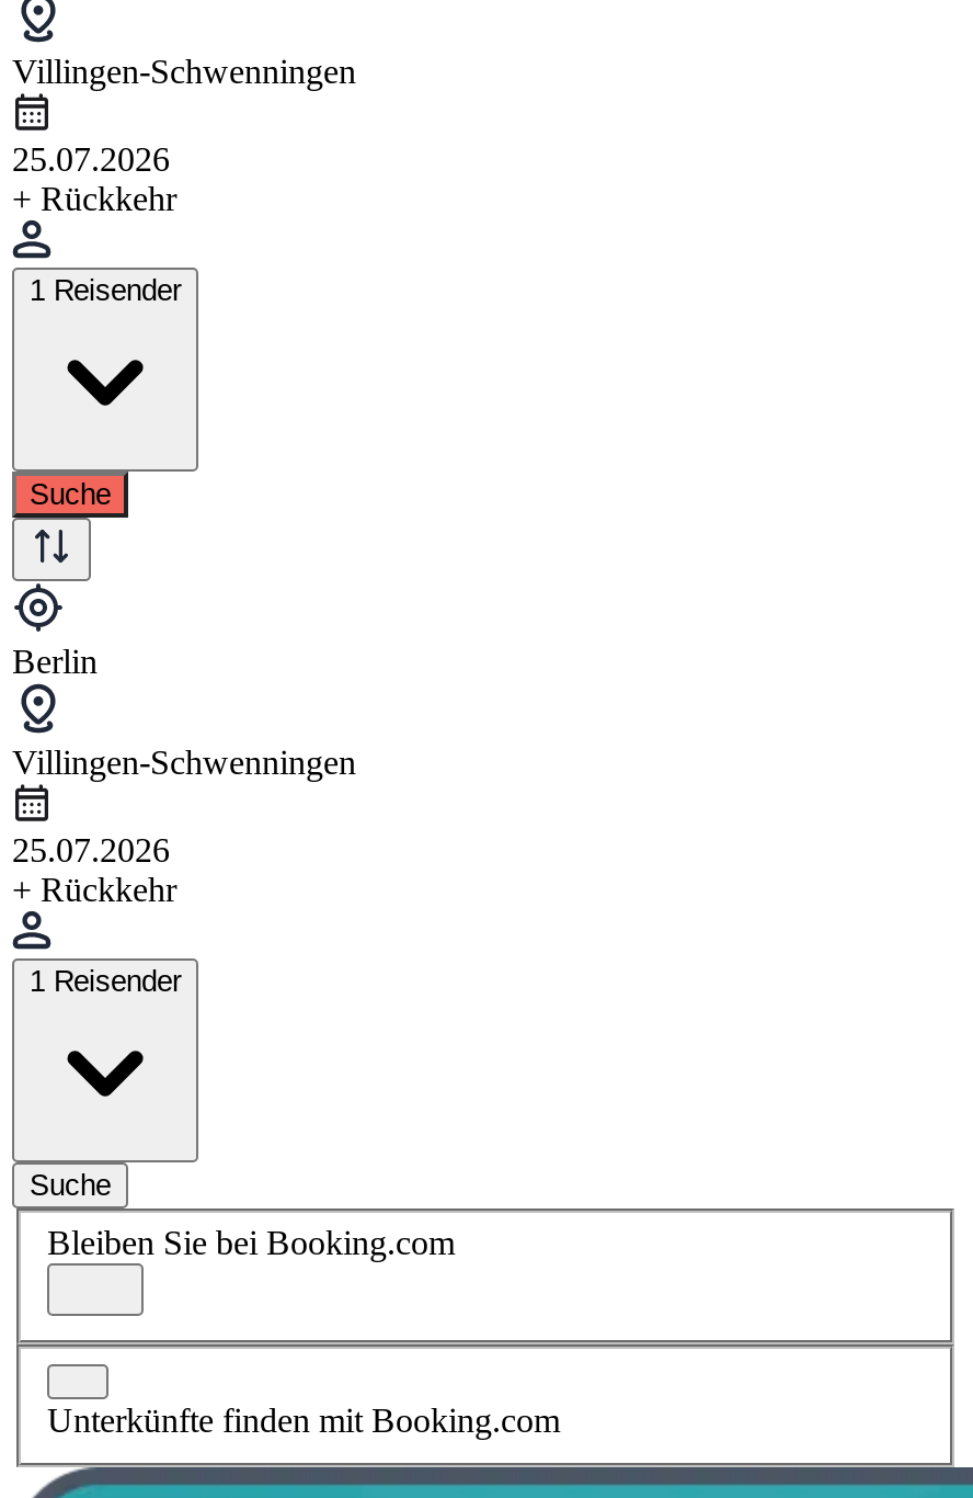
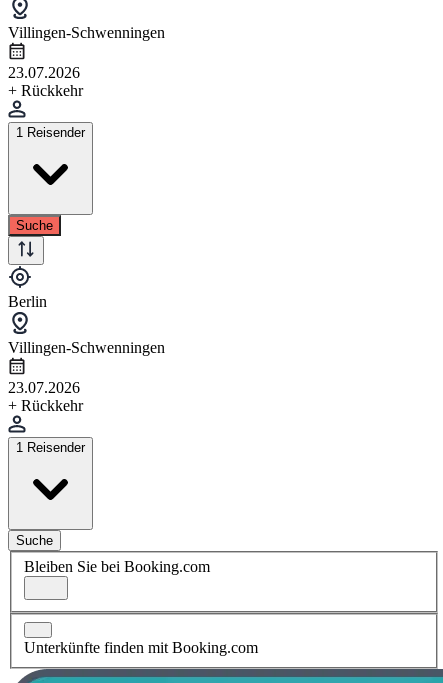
[12,140,170,177] 25.07.2026 -> [8,64,80,81] 23.07.2026
[12,831,170,868] 25.07.2026 -> [8,379,80,396] 23.07.2026

